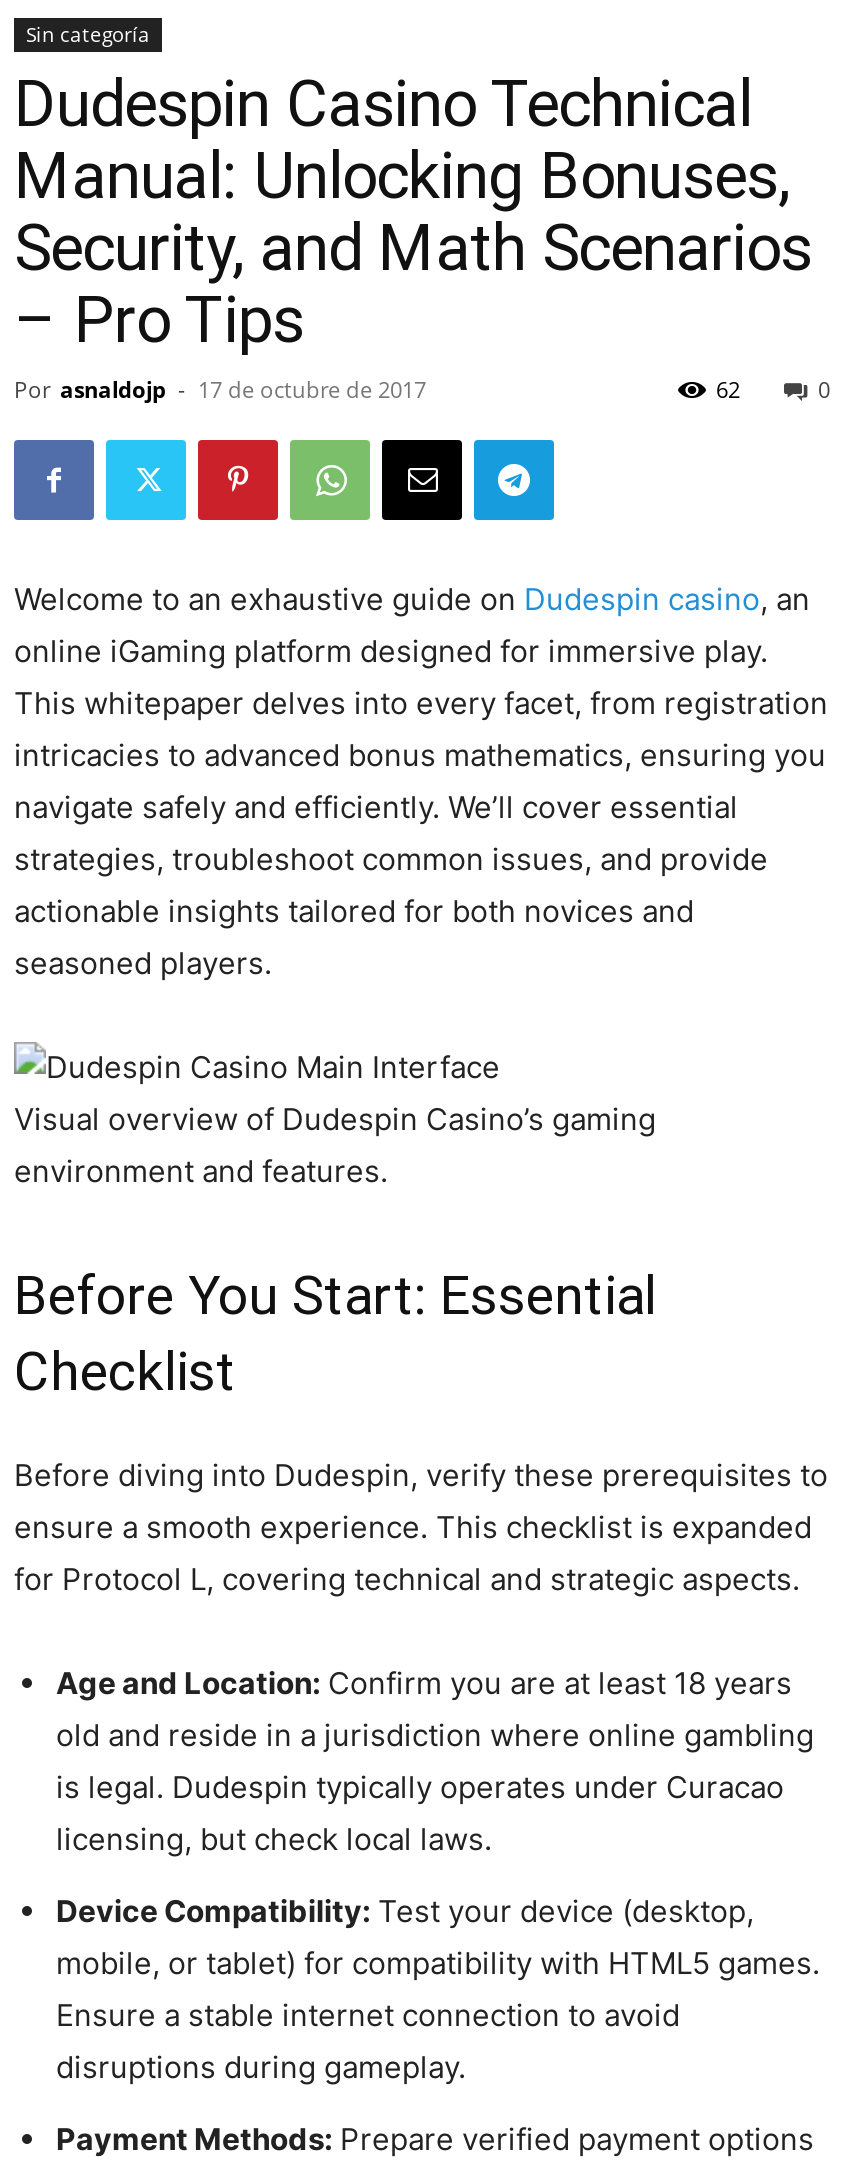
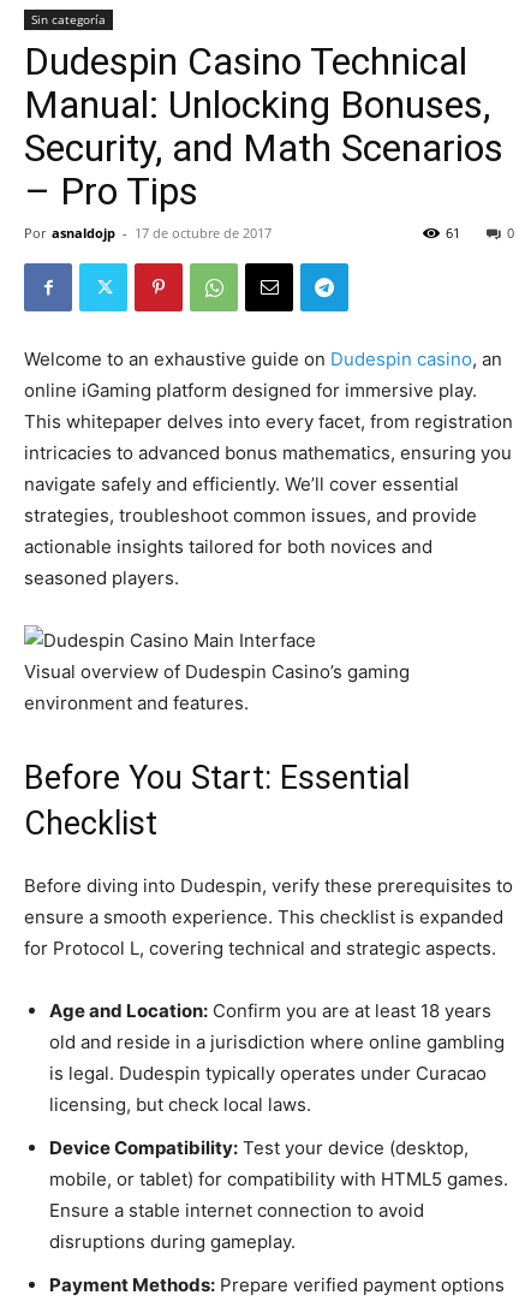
[716,374,740,404] 62 -> [446,224,460,242] 61

